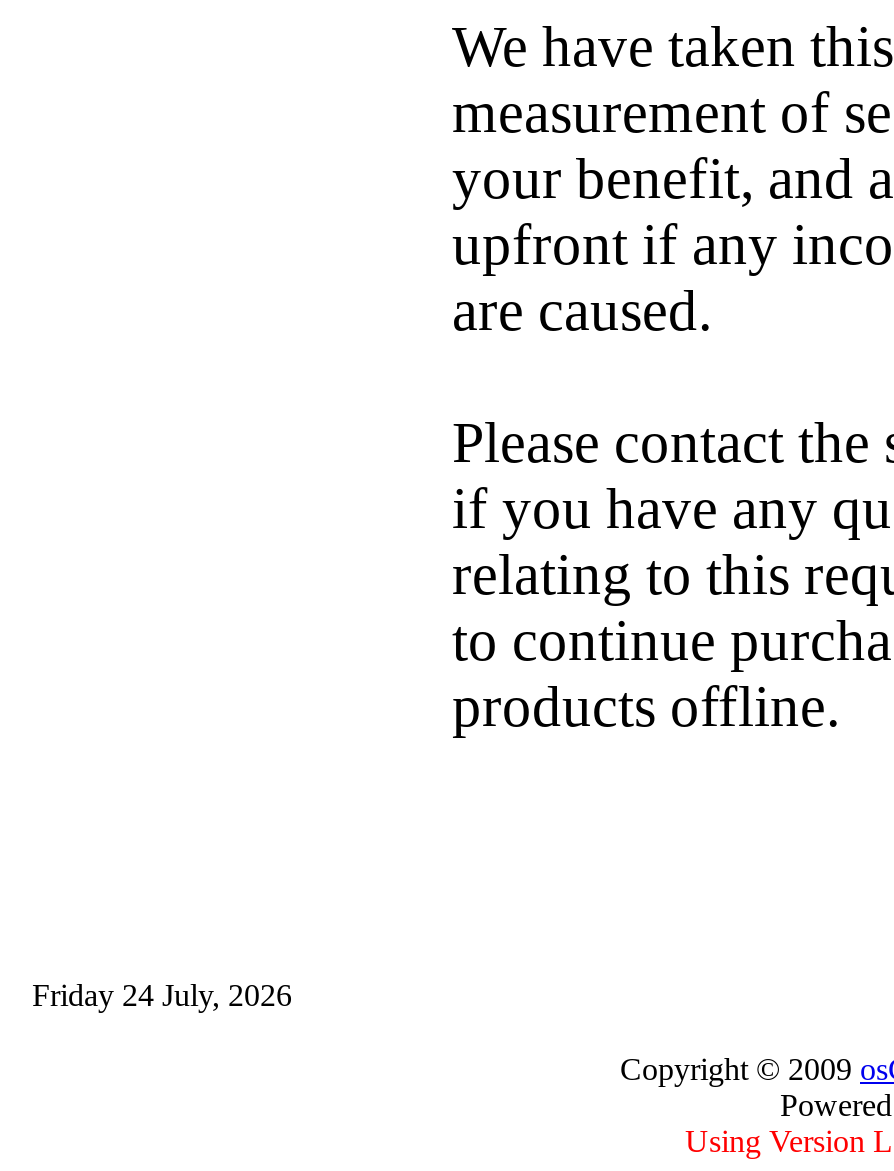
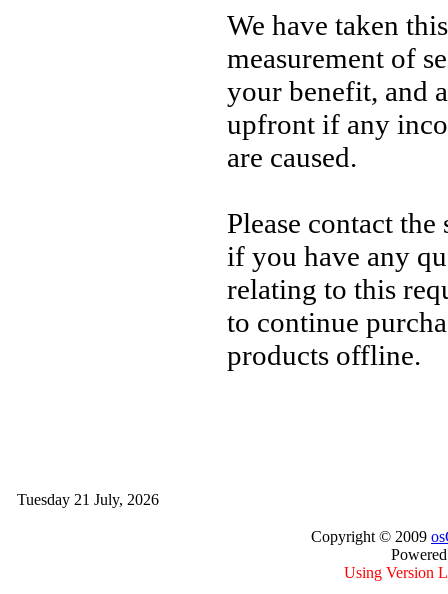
[16,978,308,1012] Friday 24 July, 2026 -> [9,491,167,508] Tuesday 21 July, 2026

